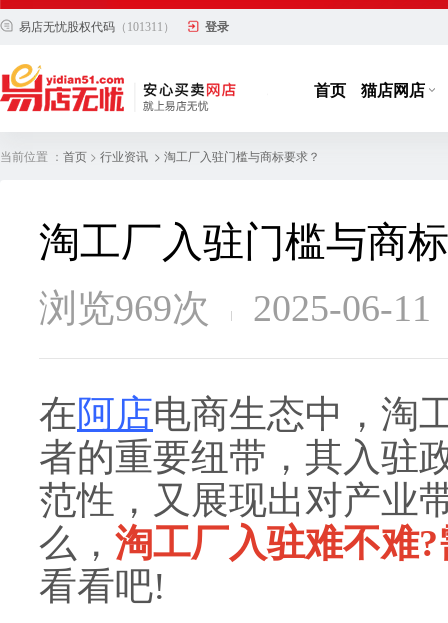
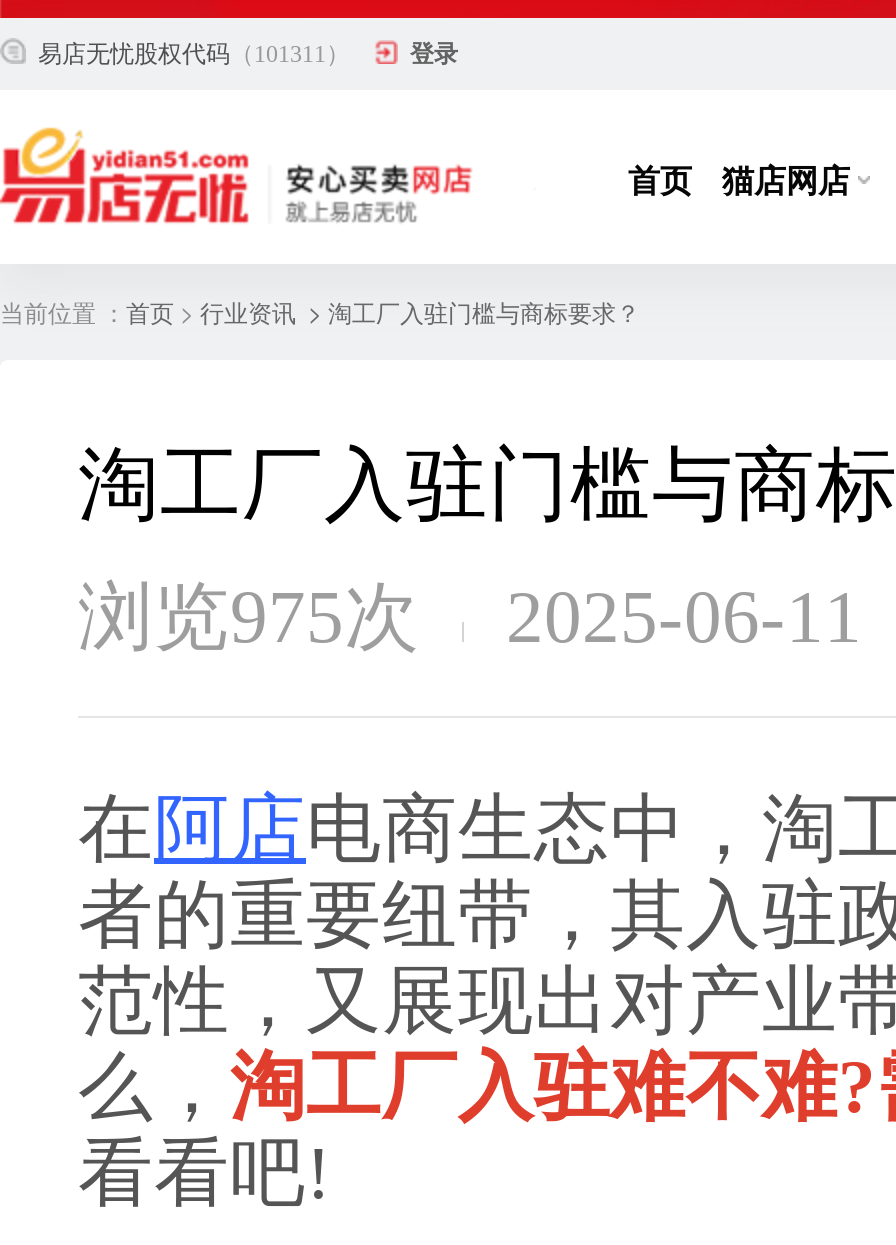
[39,287,431,329] 浏览969次 2025-06-11 -> [78,574,862,658] 浏览975次 2025-06-11

